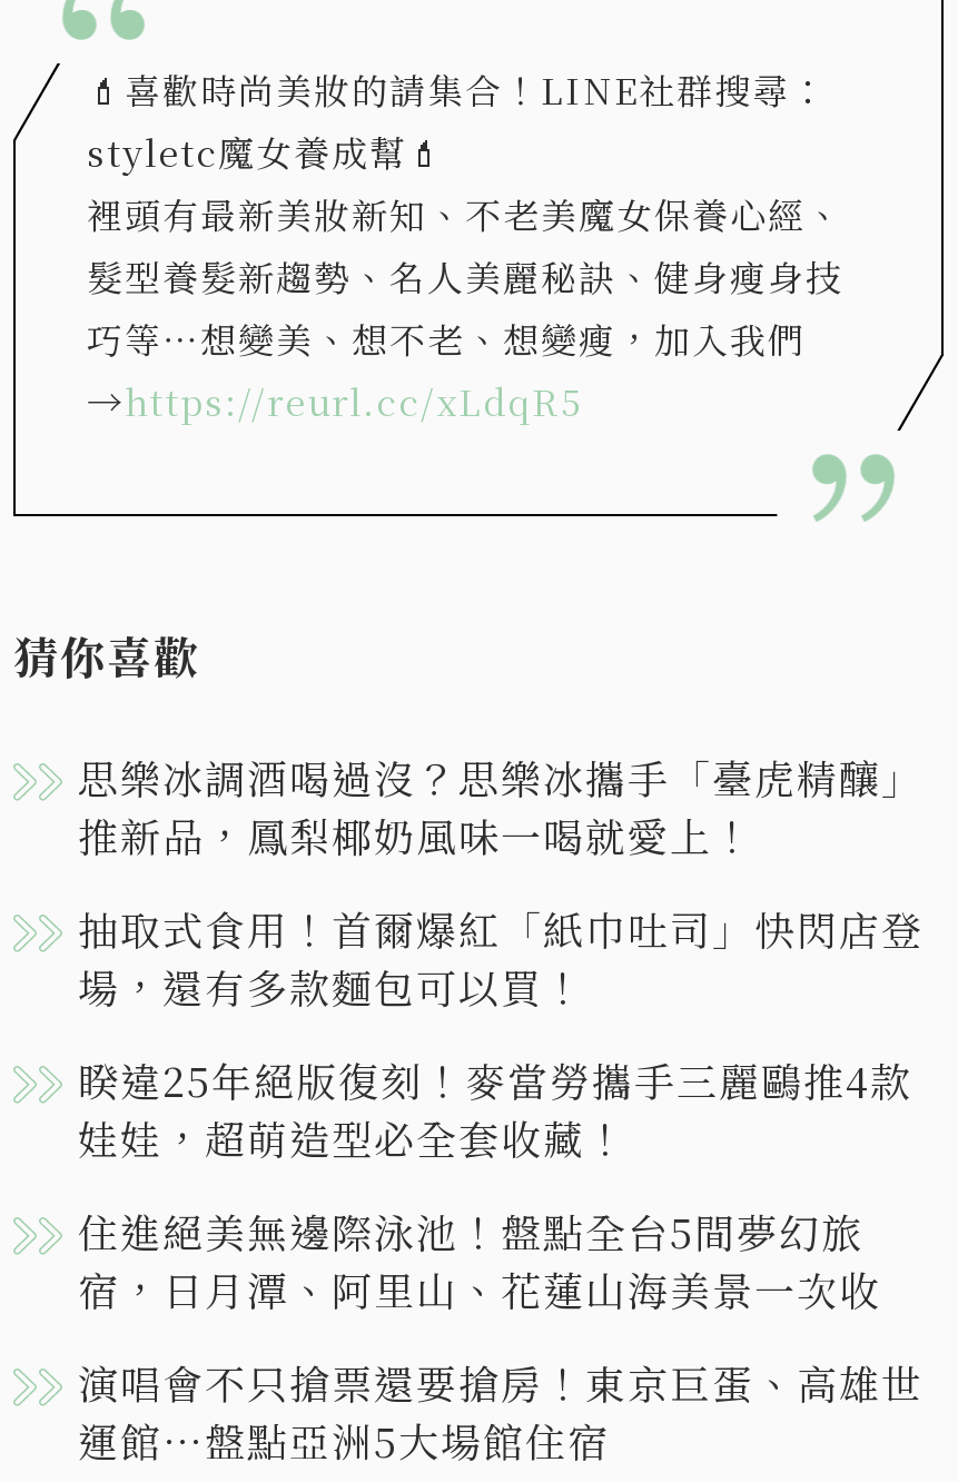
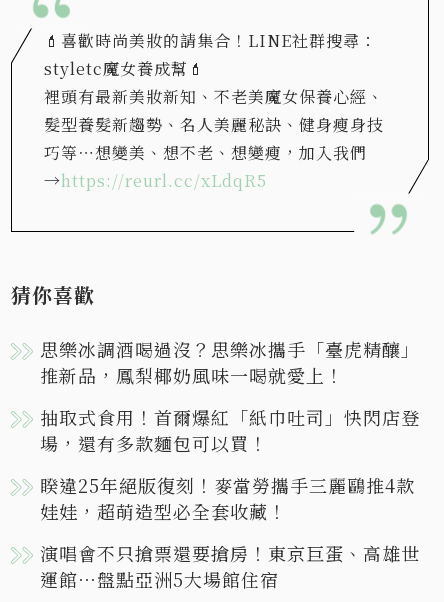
[78,1202,881,1318] 住進絕美無邊際泳池！盤點全台5間夢幻旅 | 宿，日月潭、阿里山、花蓮山海美景一次收 -> none

